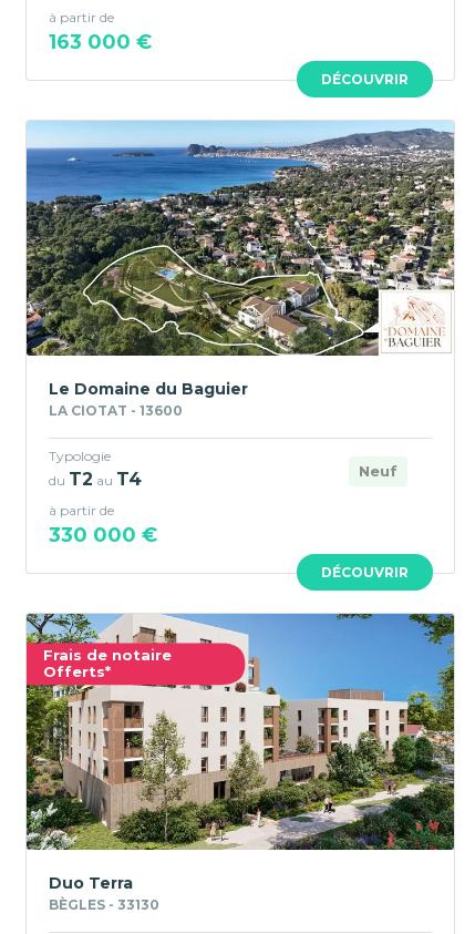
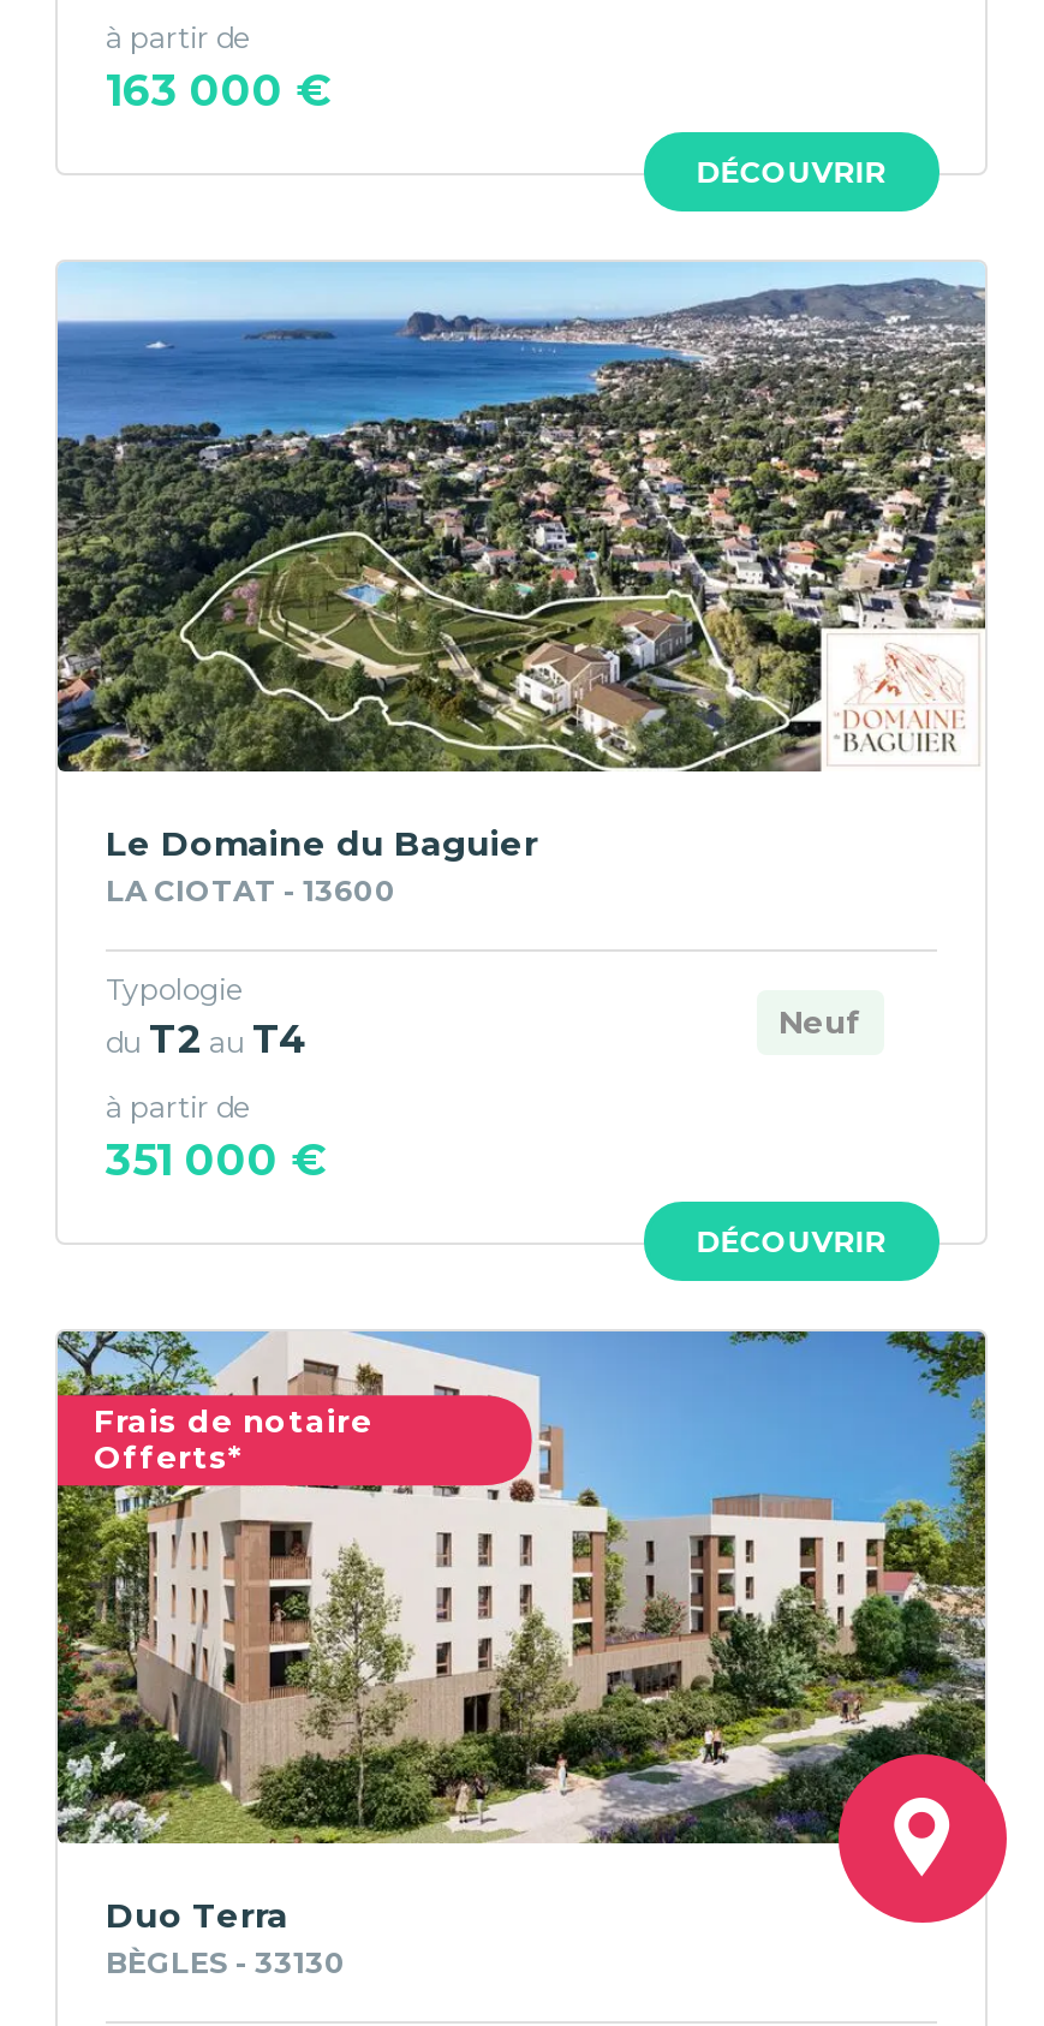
[49,523,157,547] 330 000 € -> [106,1135,324,1187] 351 000 €
[386,809,464,886] [image] -> [836,1752,1009,1925] [image]

